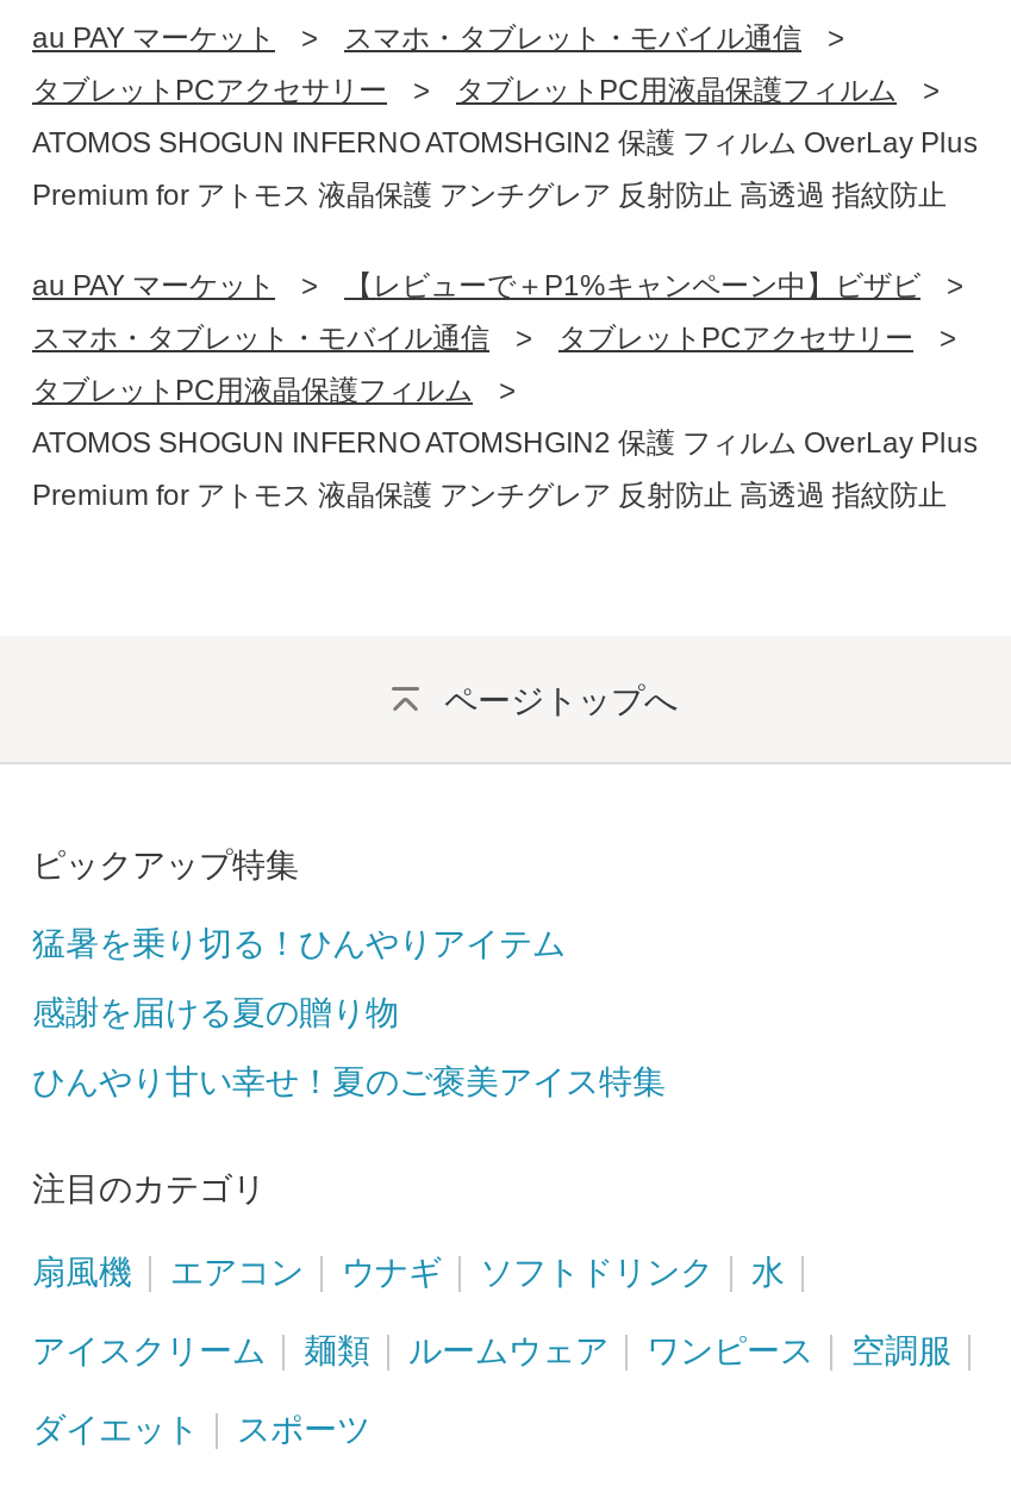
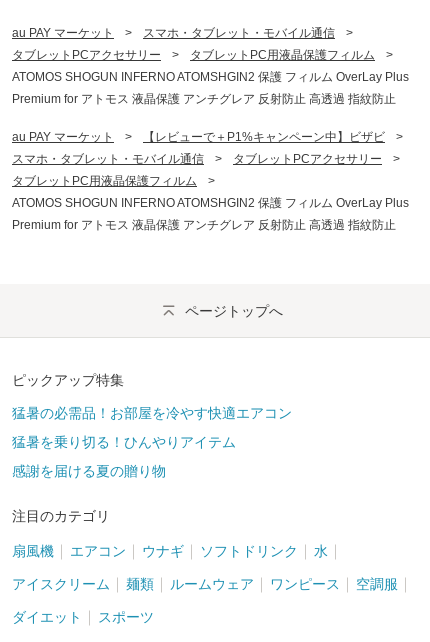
none -> [12,405,292,421] 猛暑の必需品！お部屋を冷やす快適エアコン
moved [32,925,566,1032] -> [12,434,236,479]: 猛暑を乗り切る！ひんやりアイテム | 感謝を届ける夏の贈り物
[32,1063,666,1101] ひんやり甘い幸せ！夏のご褒美アイス特集 -> none

